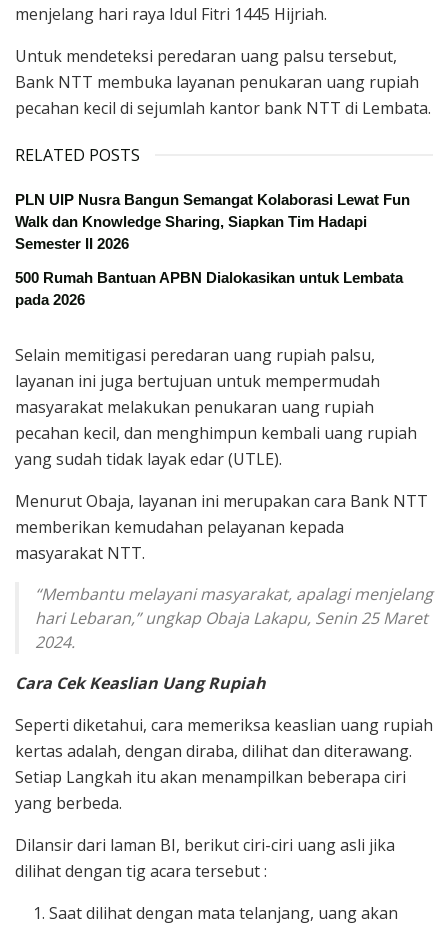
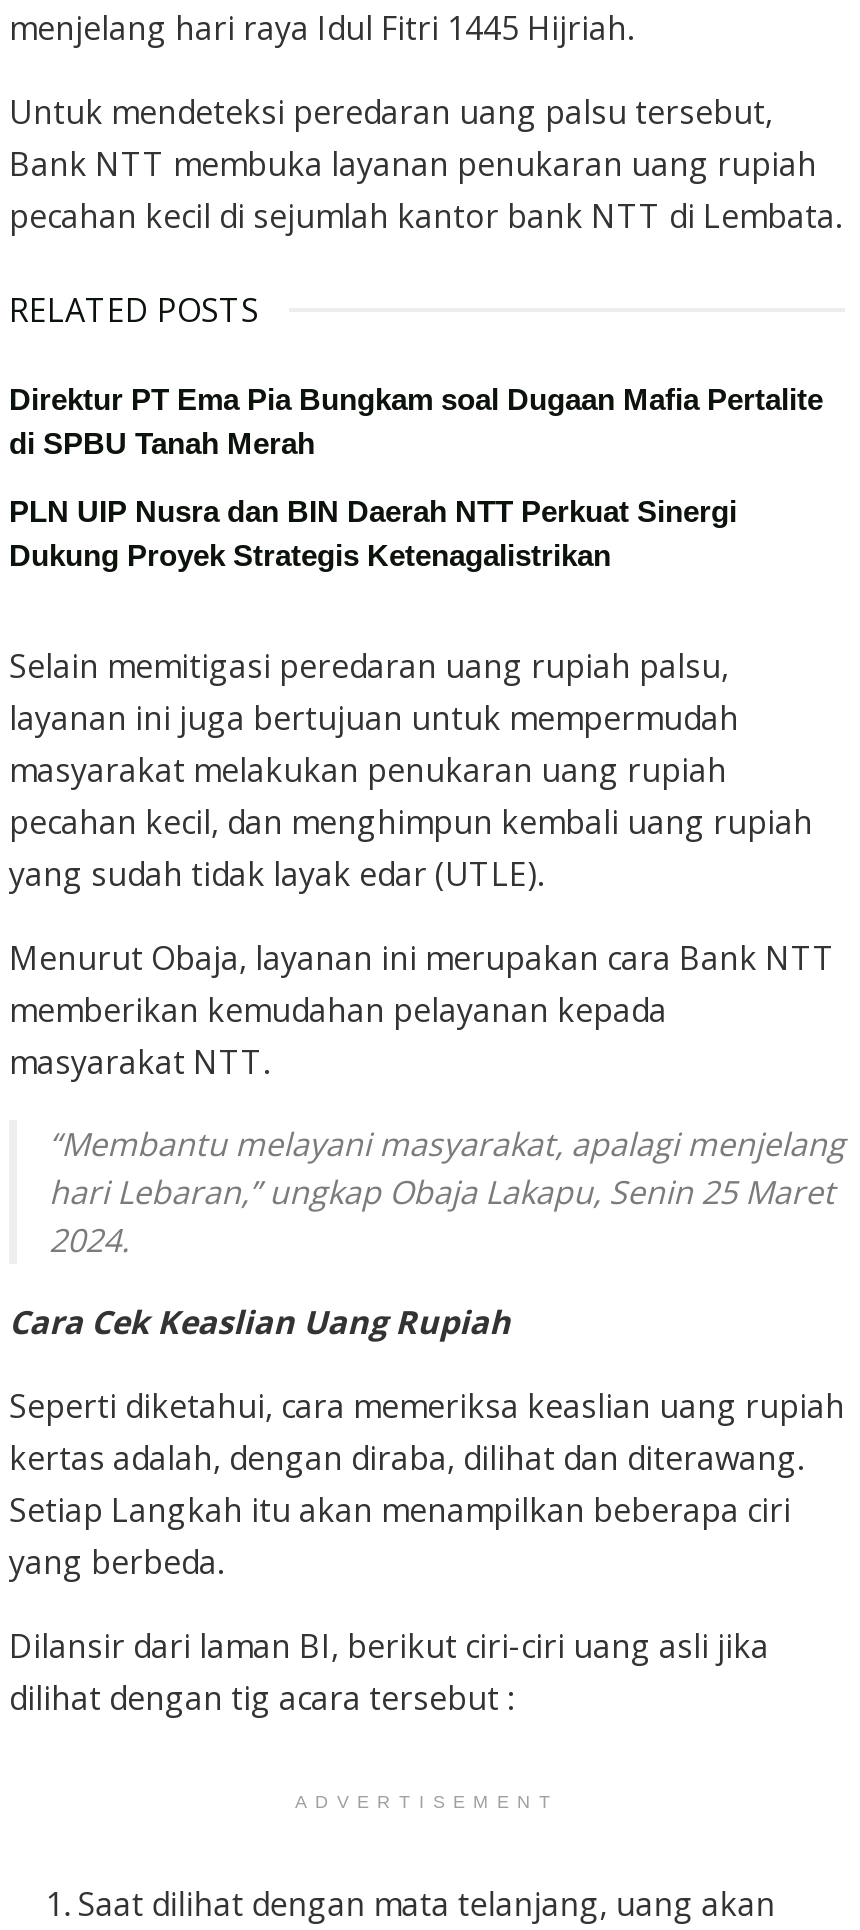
[15,191,410,252] PLN UIP Nusra Bangun Semangat Kolaborasi Lewat Fun | Walk dan Knowledge Sharing, Siapkan Tim Hadapi | Semester II 2026 -> [9,381,823,459] Direktur PT Ema Pia Bungkam soal Dugaan Mafia Pertalite | di SPBU Tanah Merah
[15,269,403,308] 500 Rumah Bantuan APBN Dialokasikan untuk Lembata | pada 2026 -> [9,493,737,571] PLN UIP Nusra dan BIN Daerah NTT Perkuat Sinergi | Dukung Proyek Strategis Ketenagalistrikan
moved [15,344,433,882] -> [9,643,845,1719]: Selain memitigasi peredaran uang rupiah palsu, | layanan ini juga bertujuan untuk mempermudah | masyarakat melakukan penukaran uang rupiah | ... | Dilansir dari laman BI, berikut ciri-ciri uang asli jika | dilihat dengan tig acara tersebut :
none -> [295,1791,559,1811] ADVERTISEMENT

